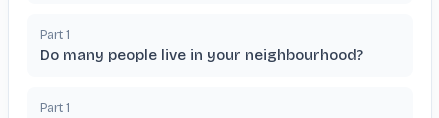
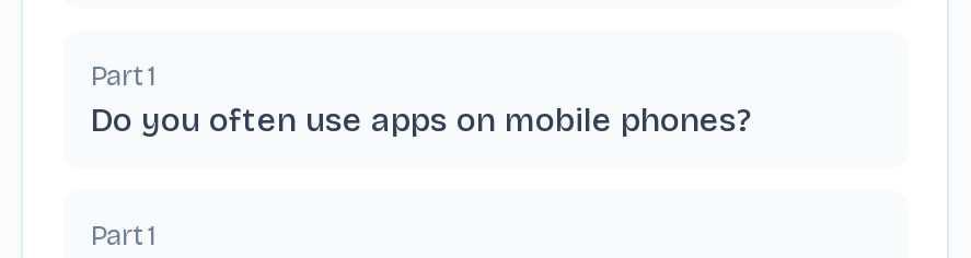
[40,46,363,64] Do many people live in your neighbourhood? -> [91,101,750,140] Do you often use apps on mobile phones?

